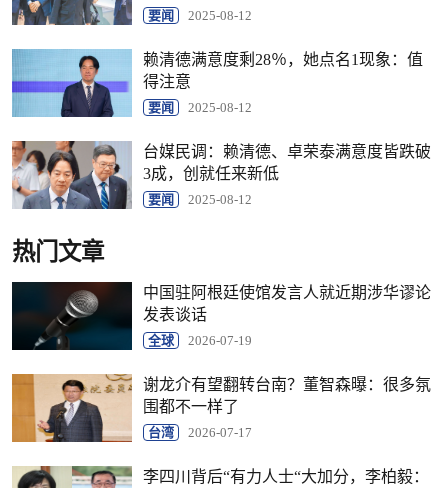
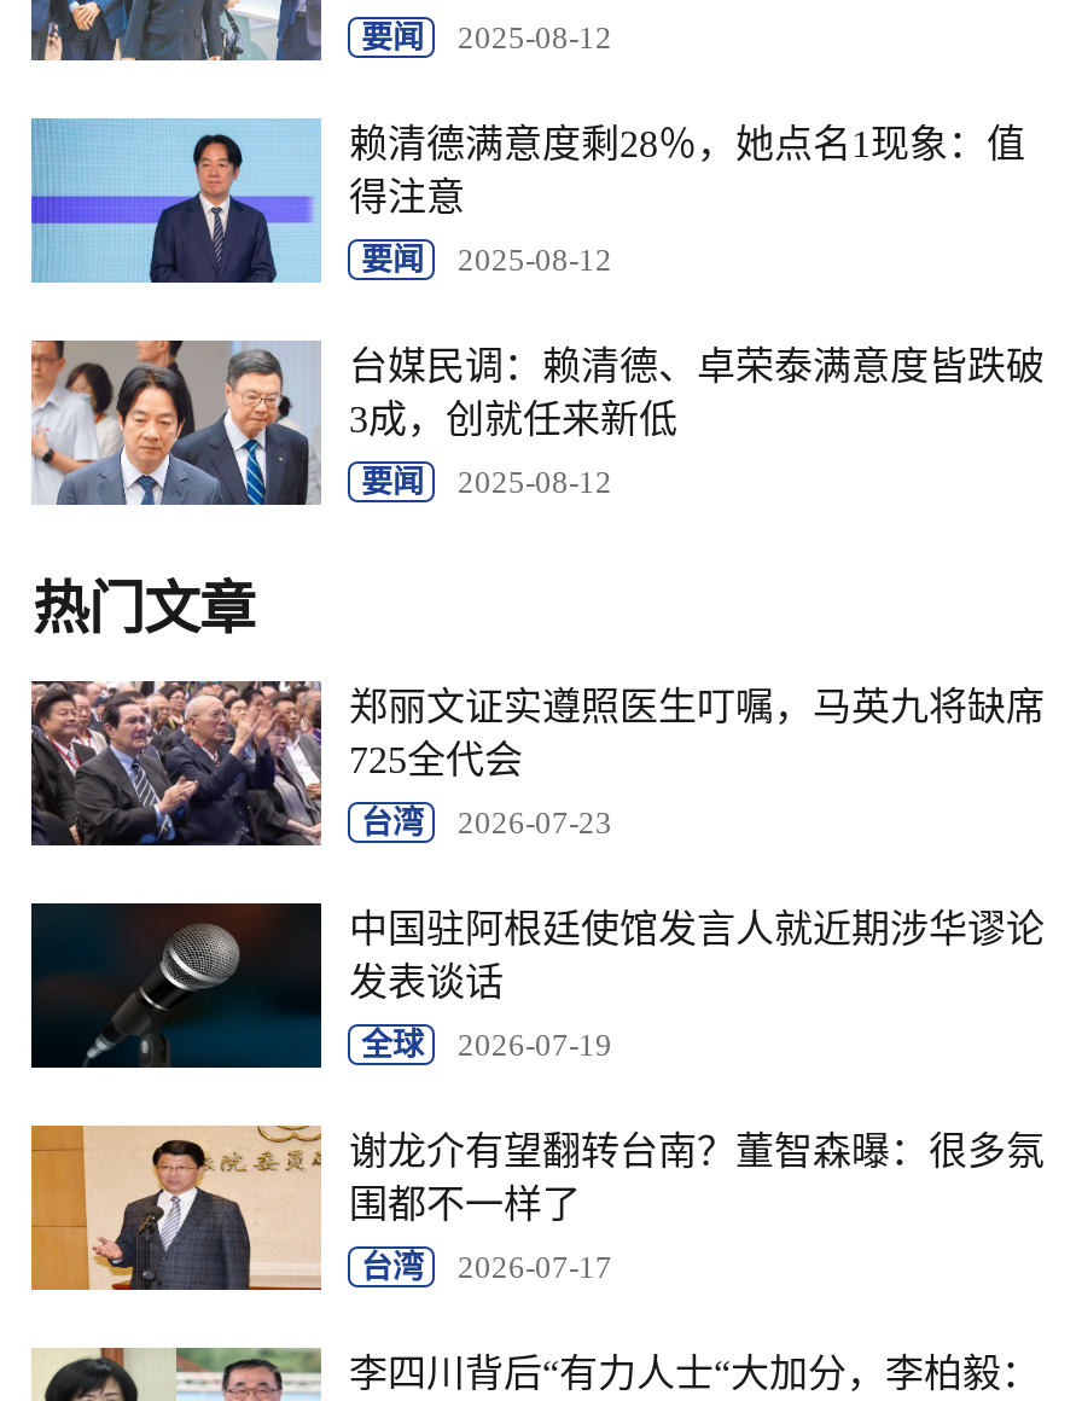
none -> [29,679,1044,848] [image] | 郑丽文证实遵照医生叮嘱，马英九将缺席 | 725全代会 | 台湾 | 2026-07-23

